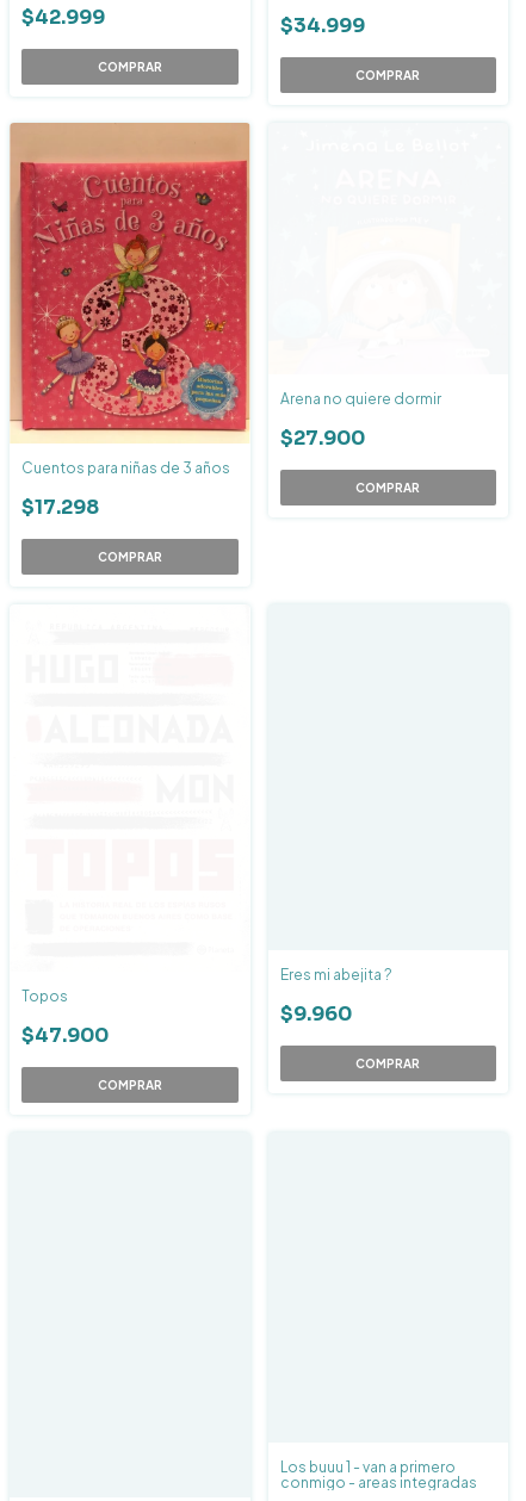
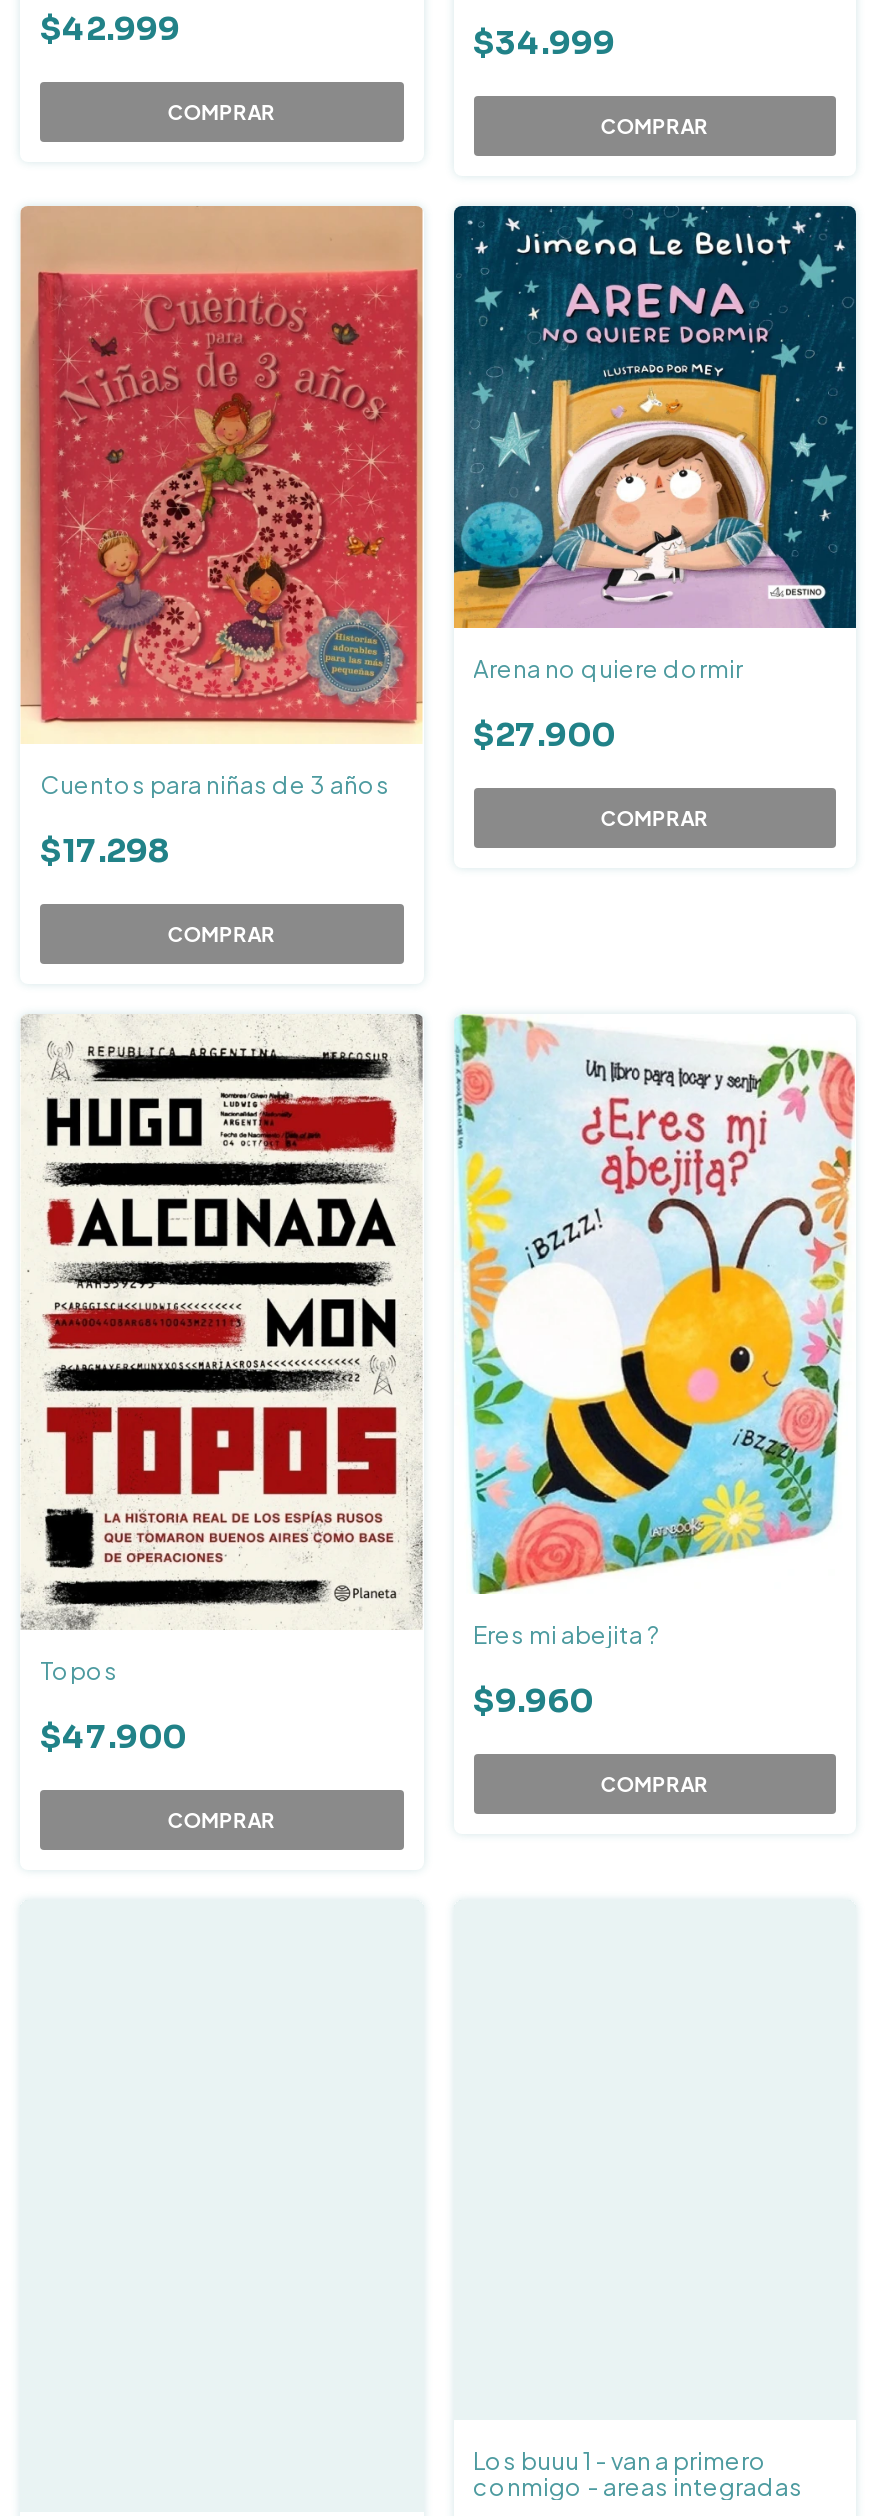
none -> [452,204,858,630] [image]
none -> [20,1012,424,1630] [image]
none -> [454,1012,856,1596] [image]

